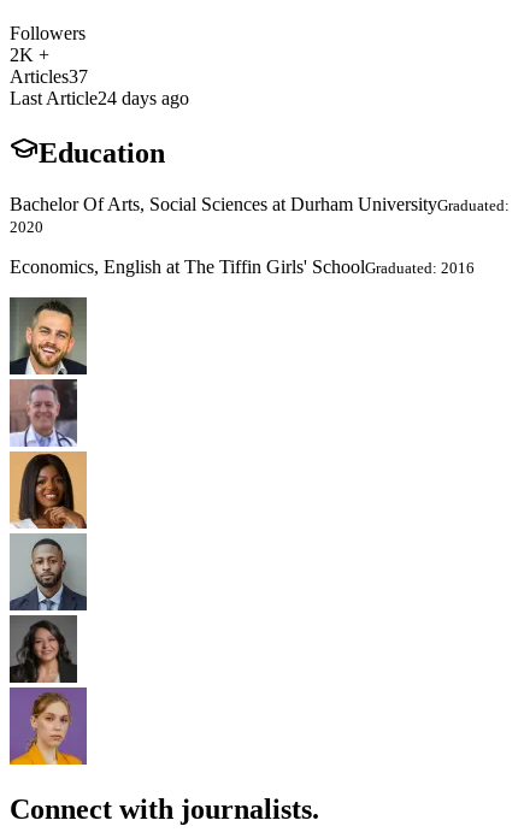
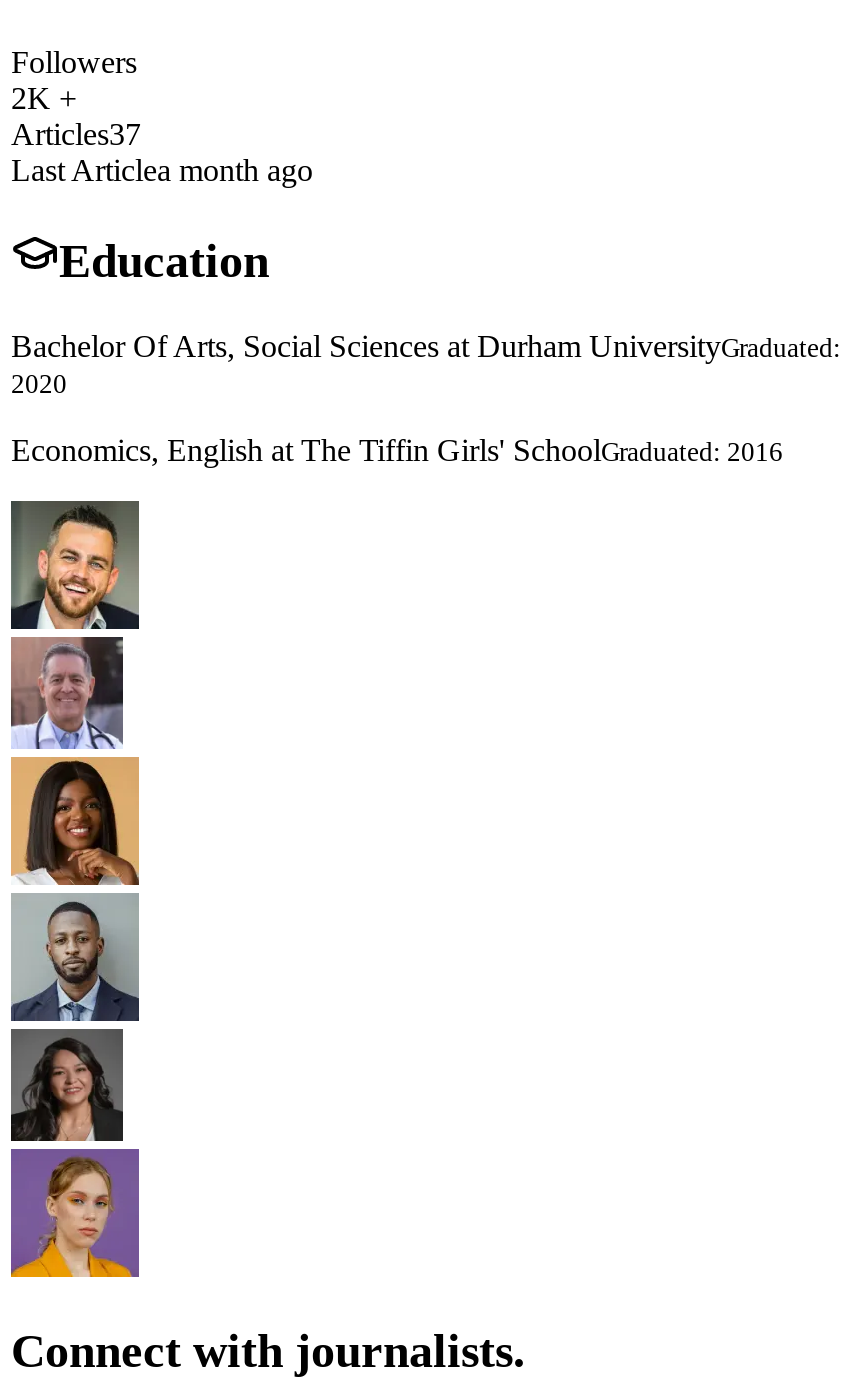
[10,88,189,108] Last Article24 days ago -> [11,153,313,187] Last Articlea month ago

